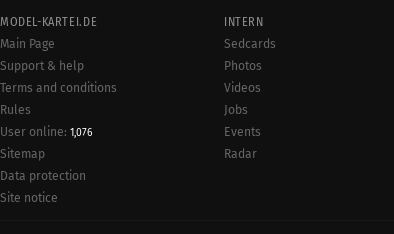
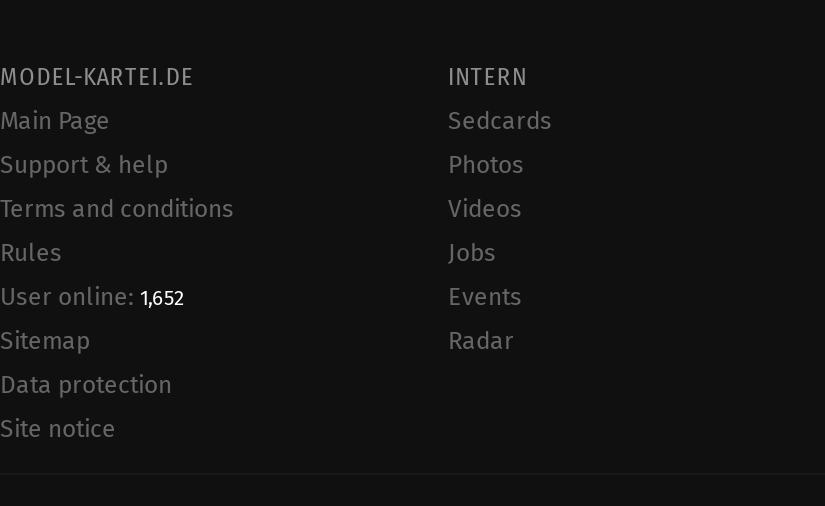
[0,125,93,139] User online: 1,076 -> [0,282,184,310] User online: 1,652

